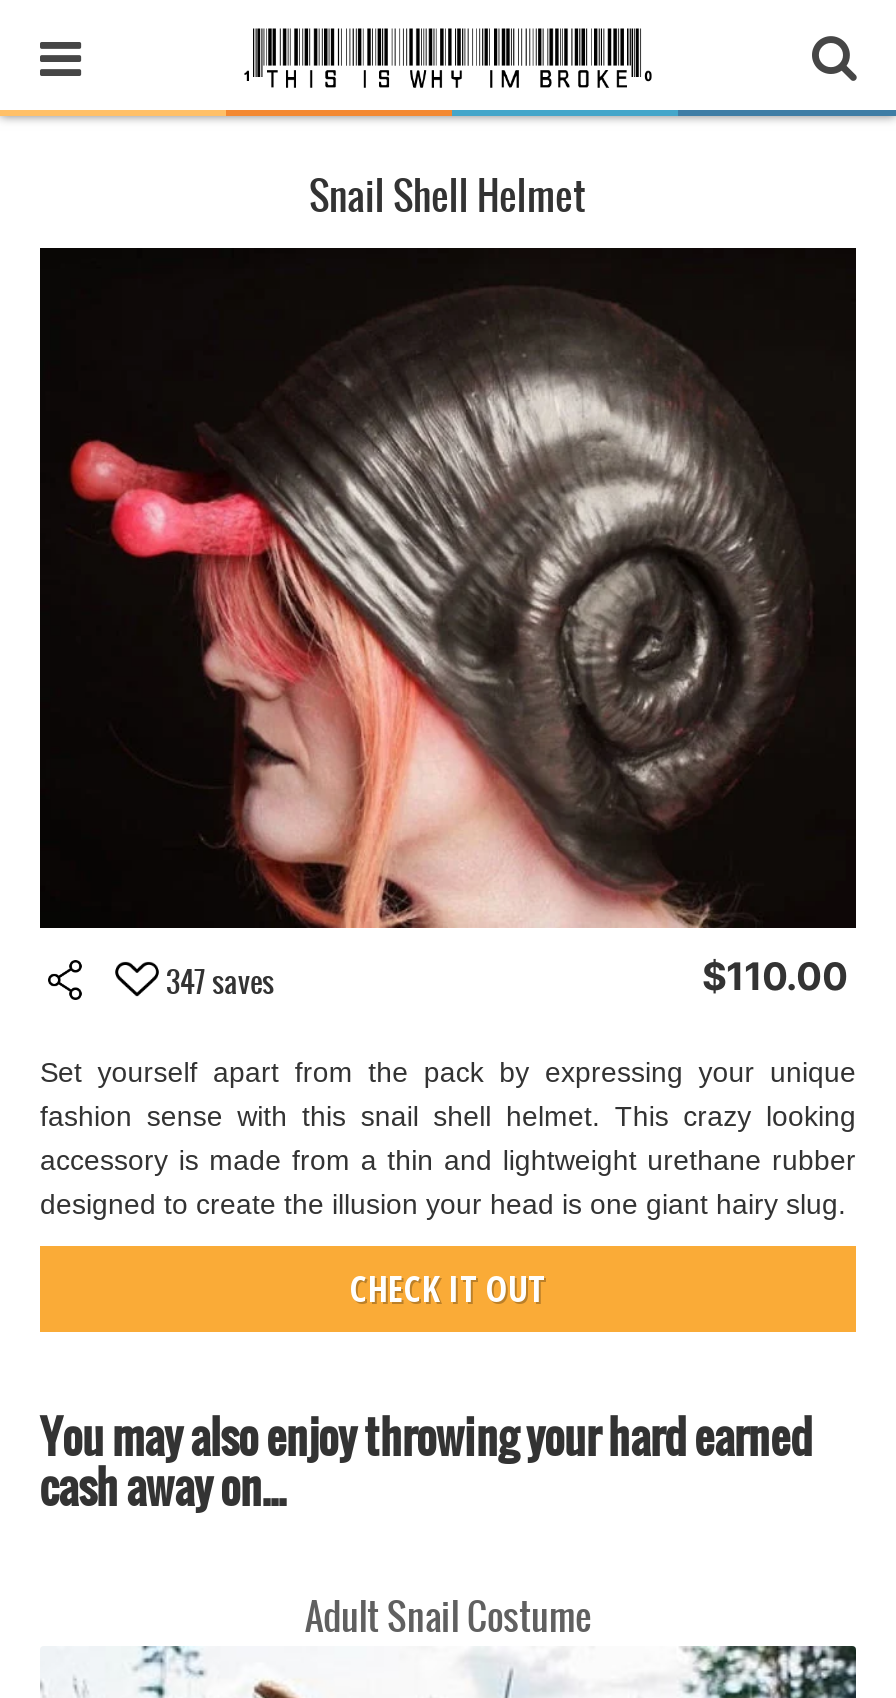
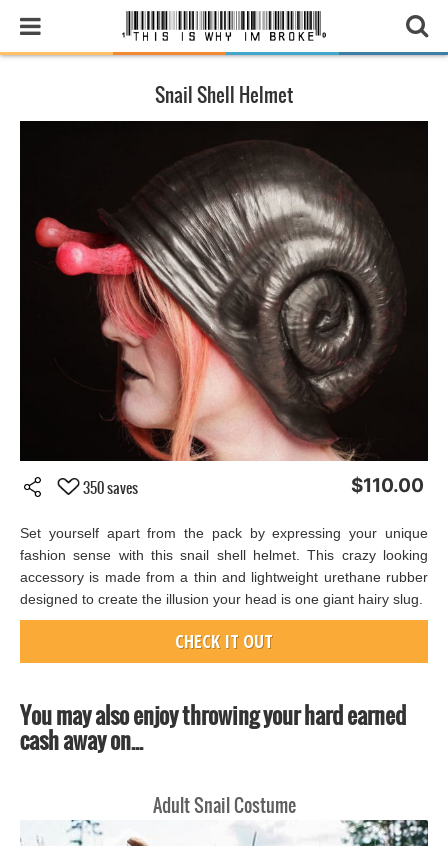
[166,959,274,1003] 347 saves -> [83,476,138,498] 350 saves

